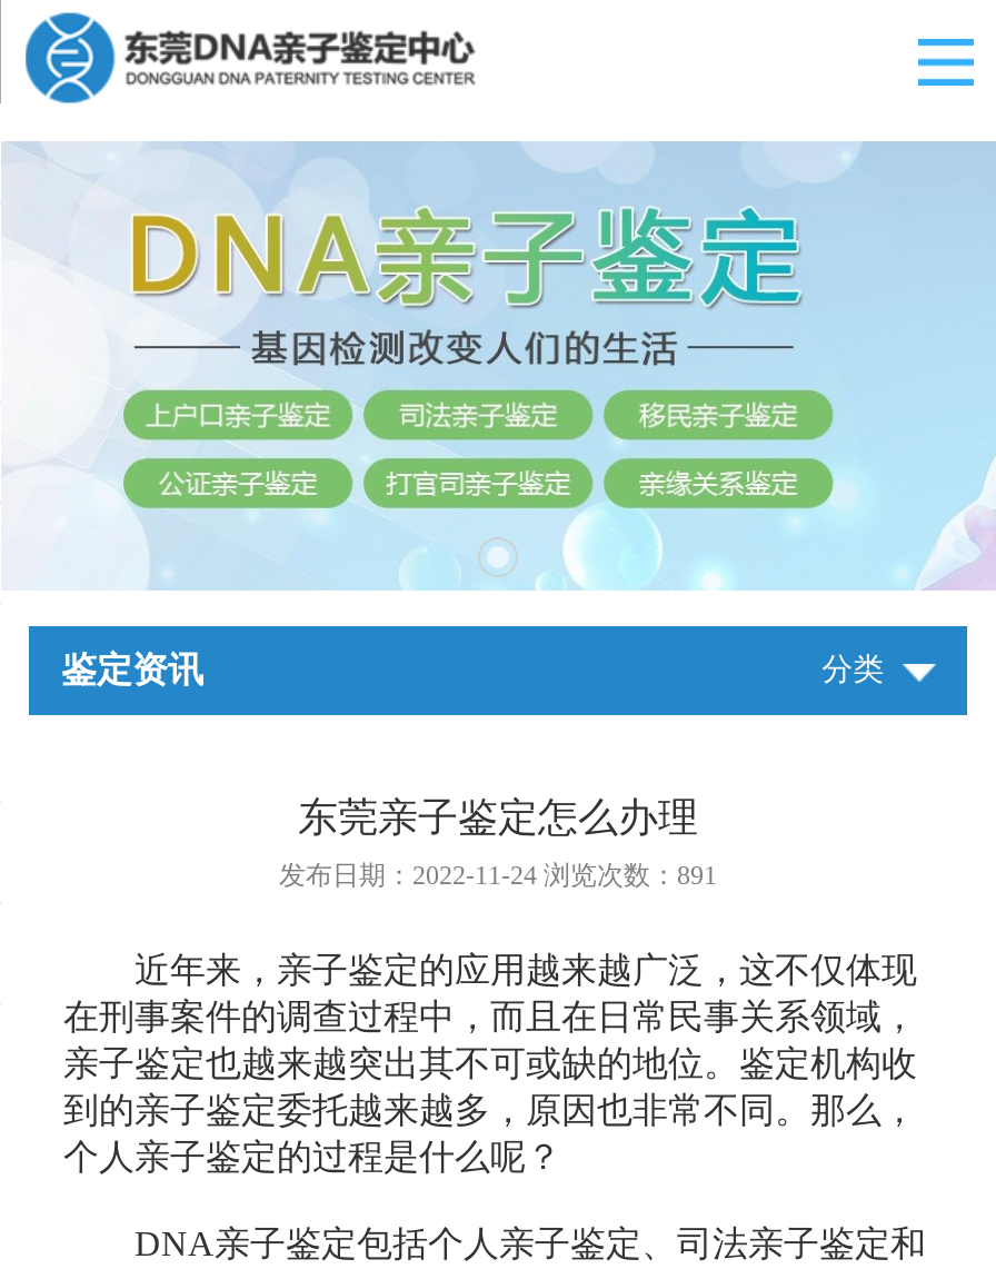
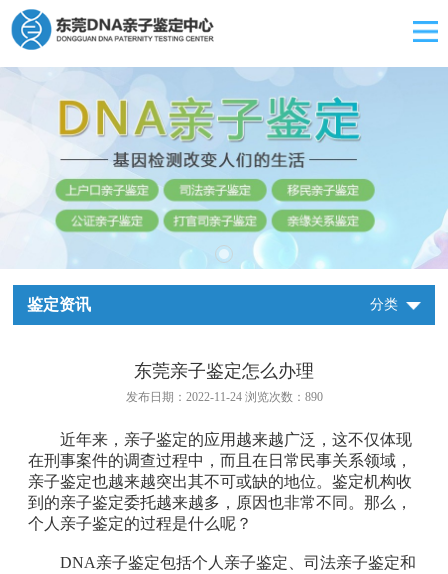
[279,860,717,891] 发布日期：2022-11-24 浏览次数：891 -> [125,390,322,404] 发布日期：2022-11-24 浏览次数：890

